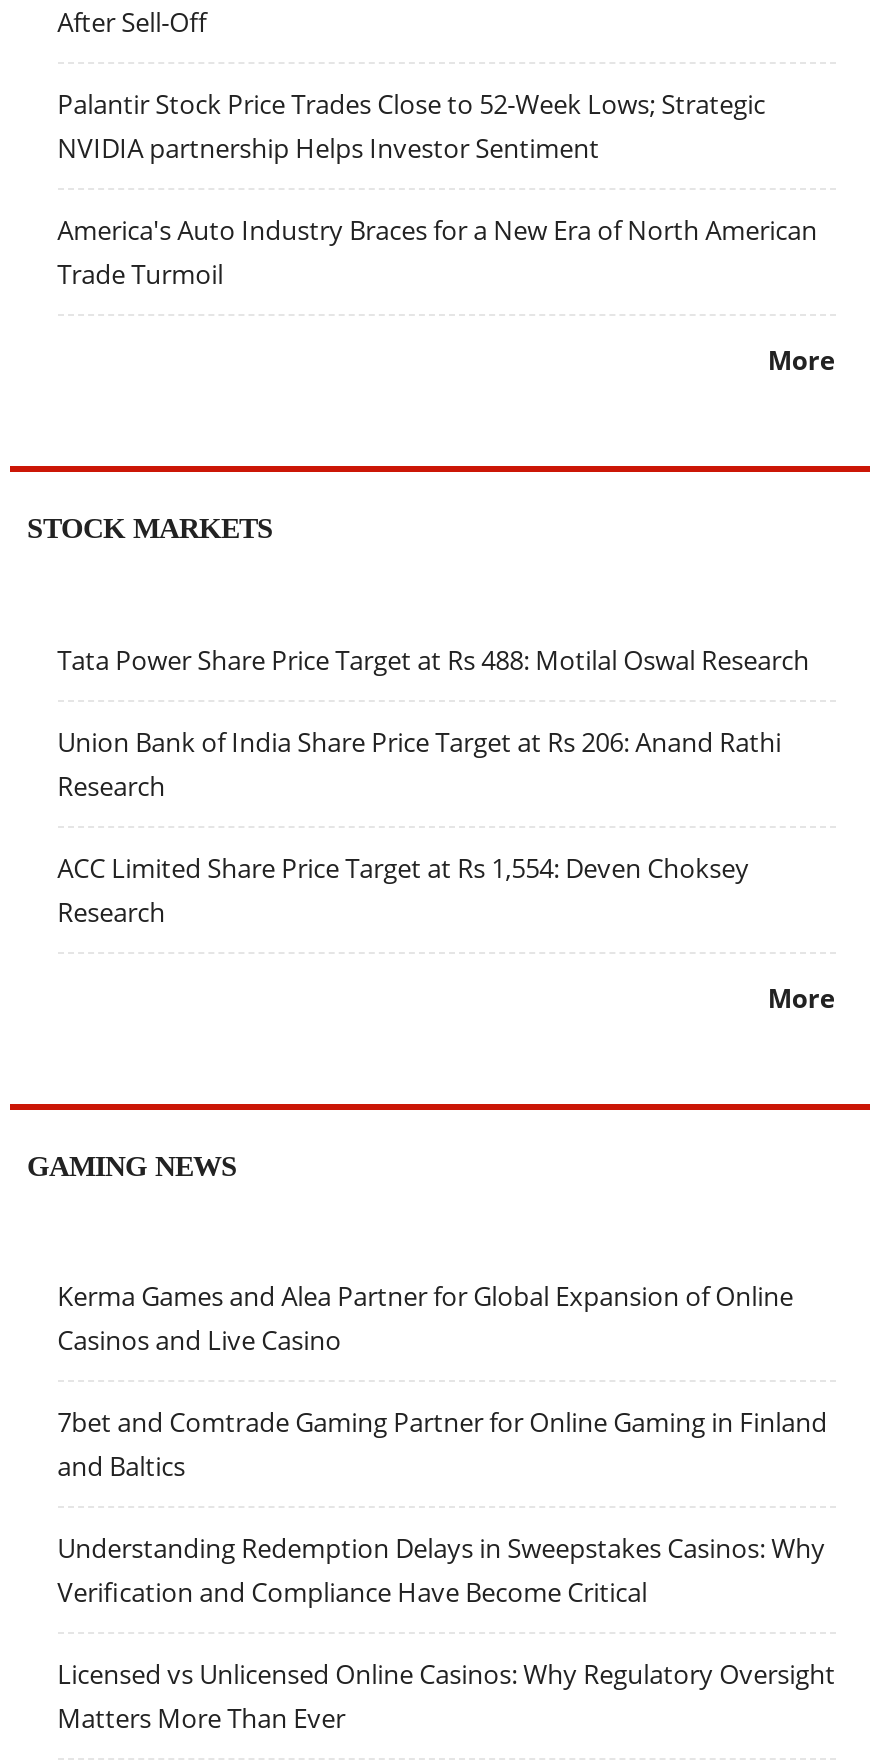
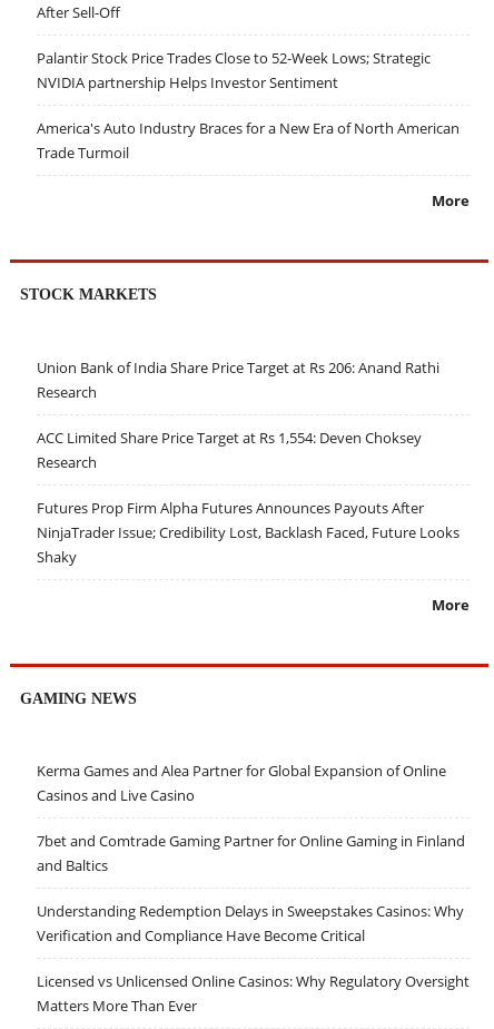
[57,642,809,678] Tata Power Share Price Target at Rs 488: Motilal Oswal Research -> none
moved [57,724,781,930] -> [36,357,439,472]: Union Bank of India Share Price Target at Rs 206: Anand Rathi | Research | ACC Limited Share Price Target at Rs 1,554: Deven Choksey | Research
none -> [36,498,459,567] Futures Prop Firm Alpha Futures Announces Payouts After | NinjaTrader Issue; Credibility Lost, Backlash Faced, Future Looks | Shaky

